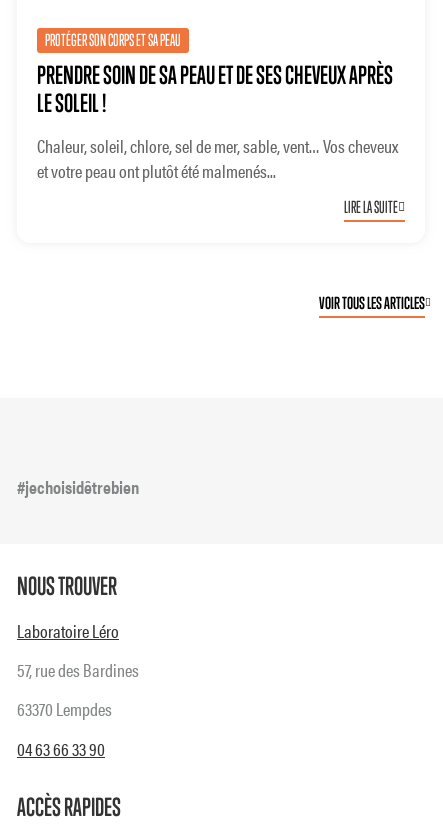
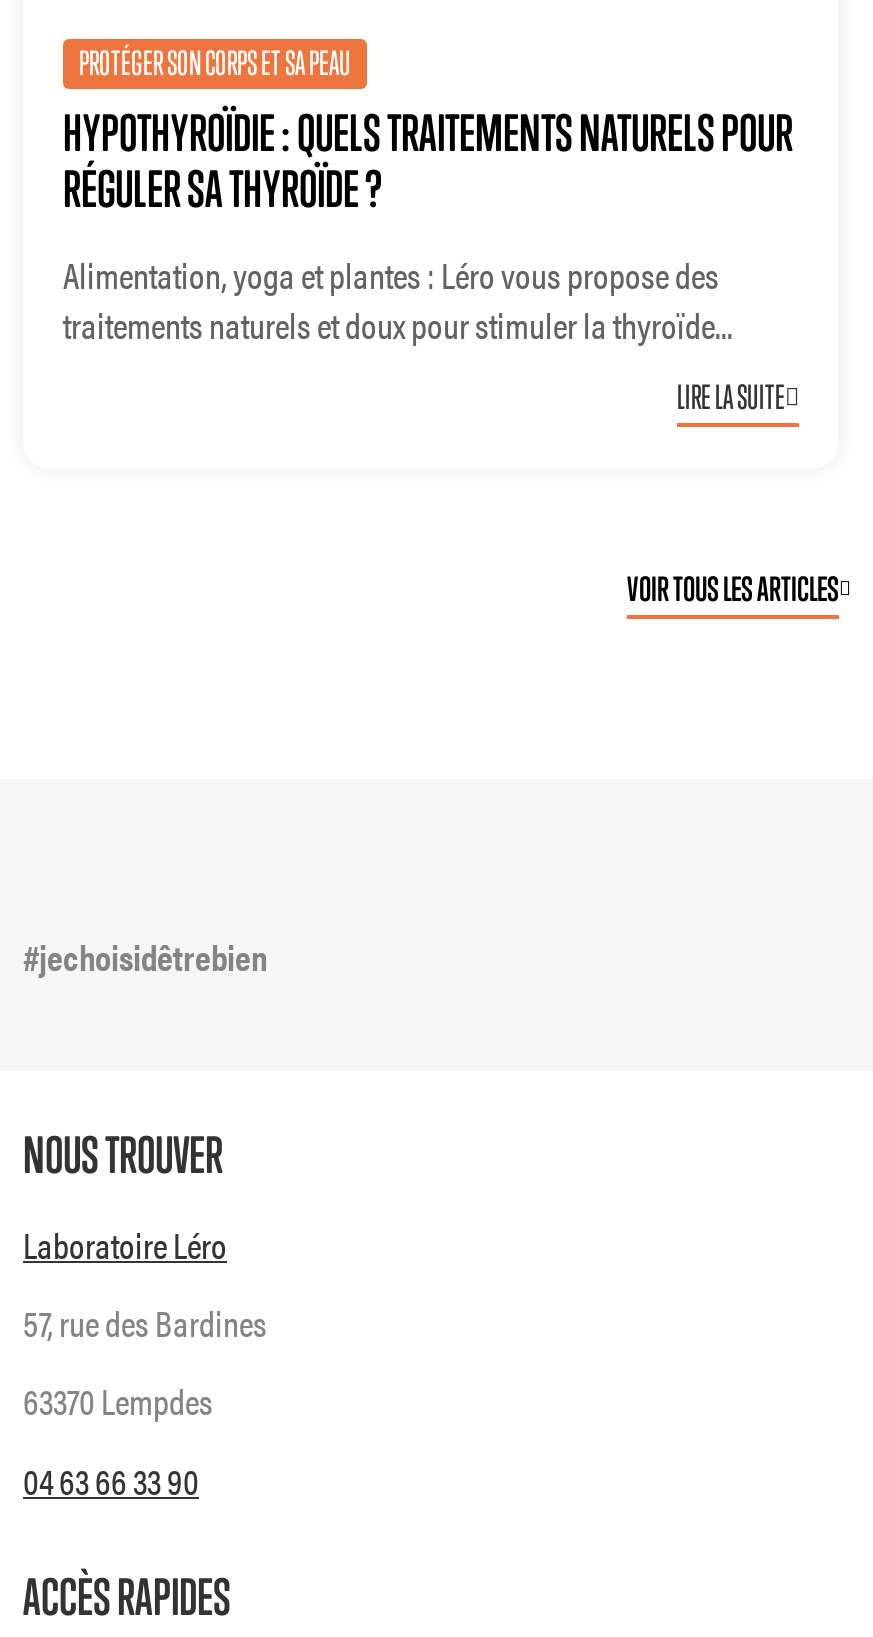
[37,60,393,117] PRENDRE SOIN DE SA PEAU ET DE SES CHEVEUX APRÈS | LE SOLEIL ! -> [63,103,793,217] HYPOTHYROÏDIE : QUELS TRAITEMENTS NATURELS POUR | RÉGULER SA THYROÏDE ?
[37,133,398,183] Chaleur, soleil, chlore, sel de mer, sable, vent… Vos cheveux | et votre peau ont plutôt été malmenés... -> [63,249,733,349] Alimentation, yoga et plantes : Léro vous propose des | traitements naturels et doux pour stimuler la thyroïde...

